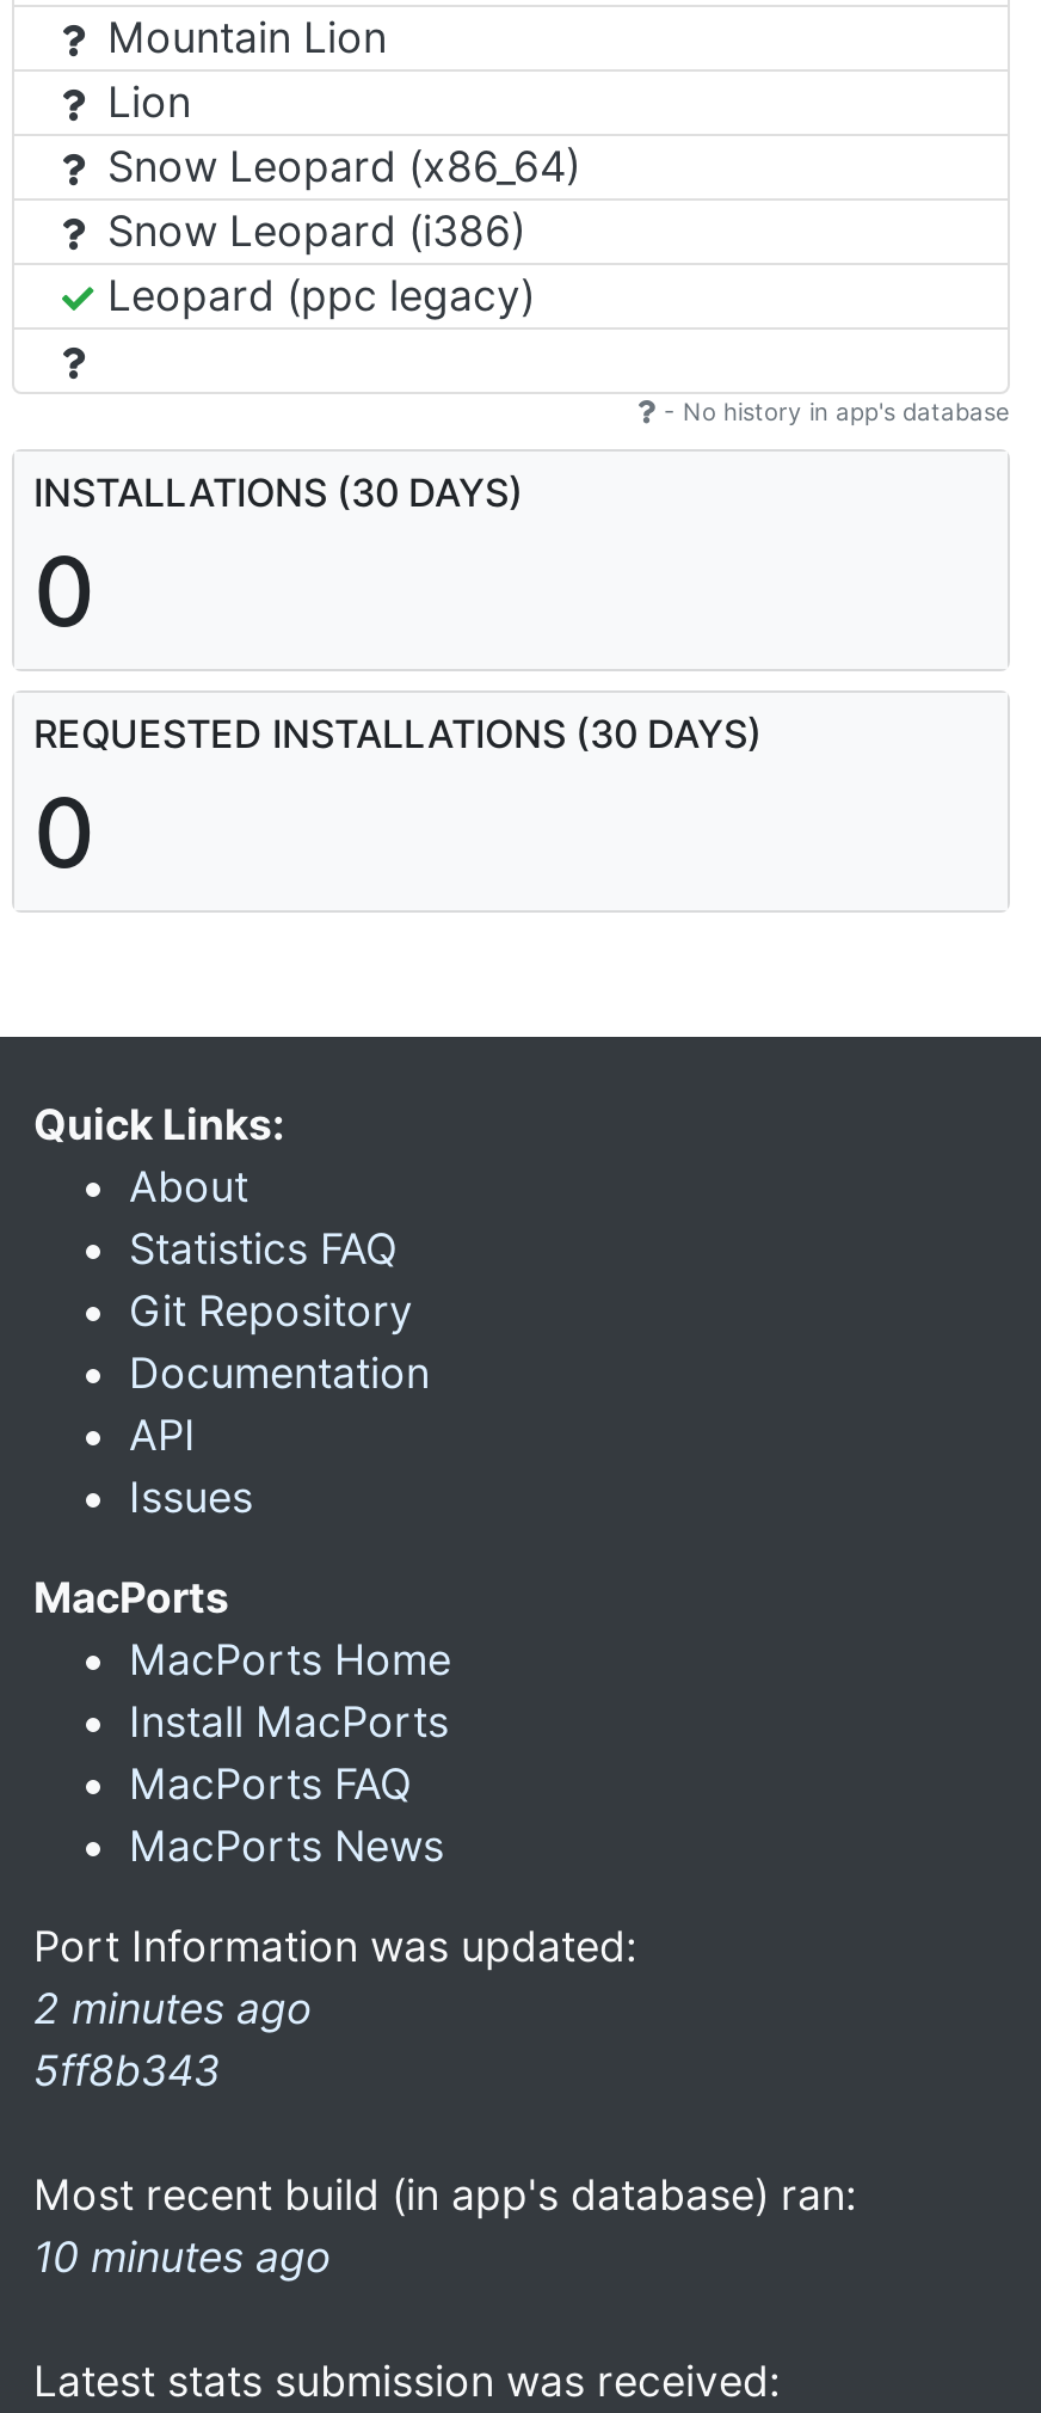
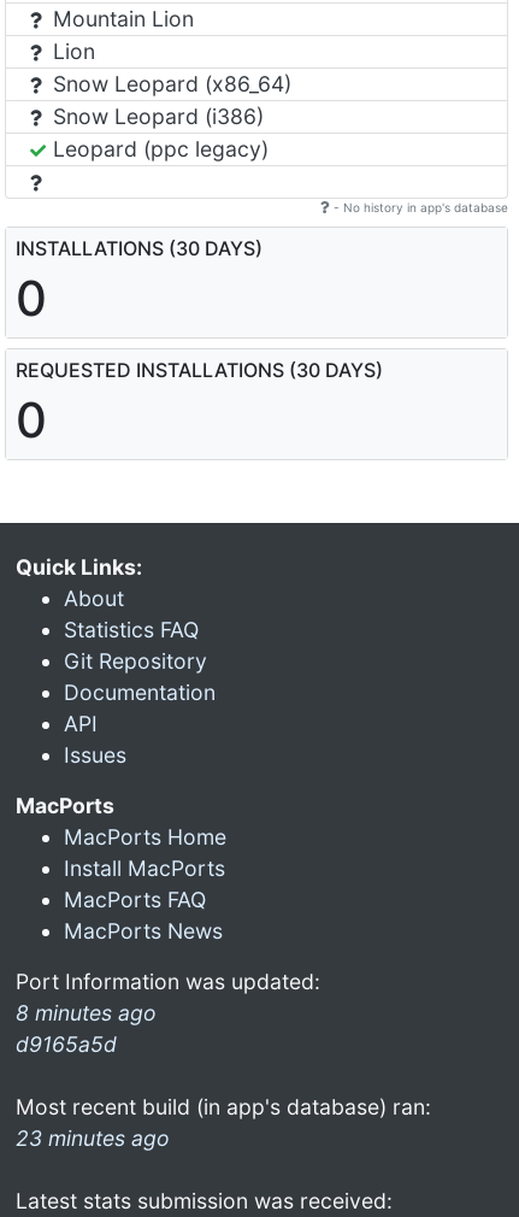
[33,1982,313,2095] 2 minutes ago | 5ff8b343 -> [16,1000,157,1056] 8 minutes ago | d9165a5d
[33,2231,332,2281] 10 minutes ago -> [16,1125,170,1150] 23 minutes ago

